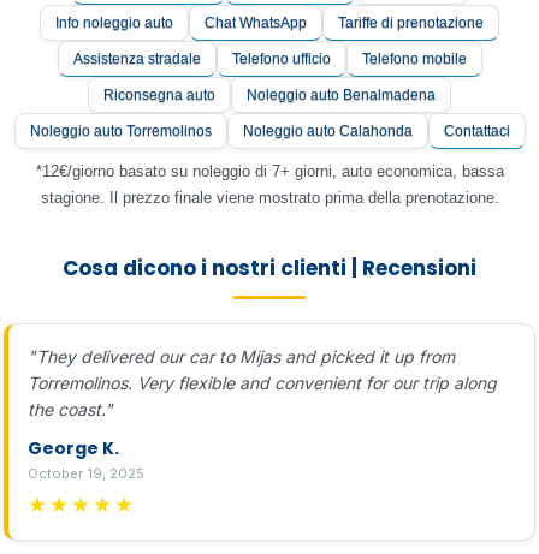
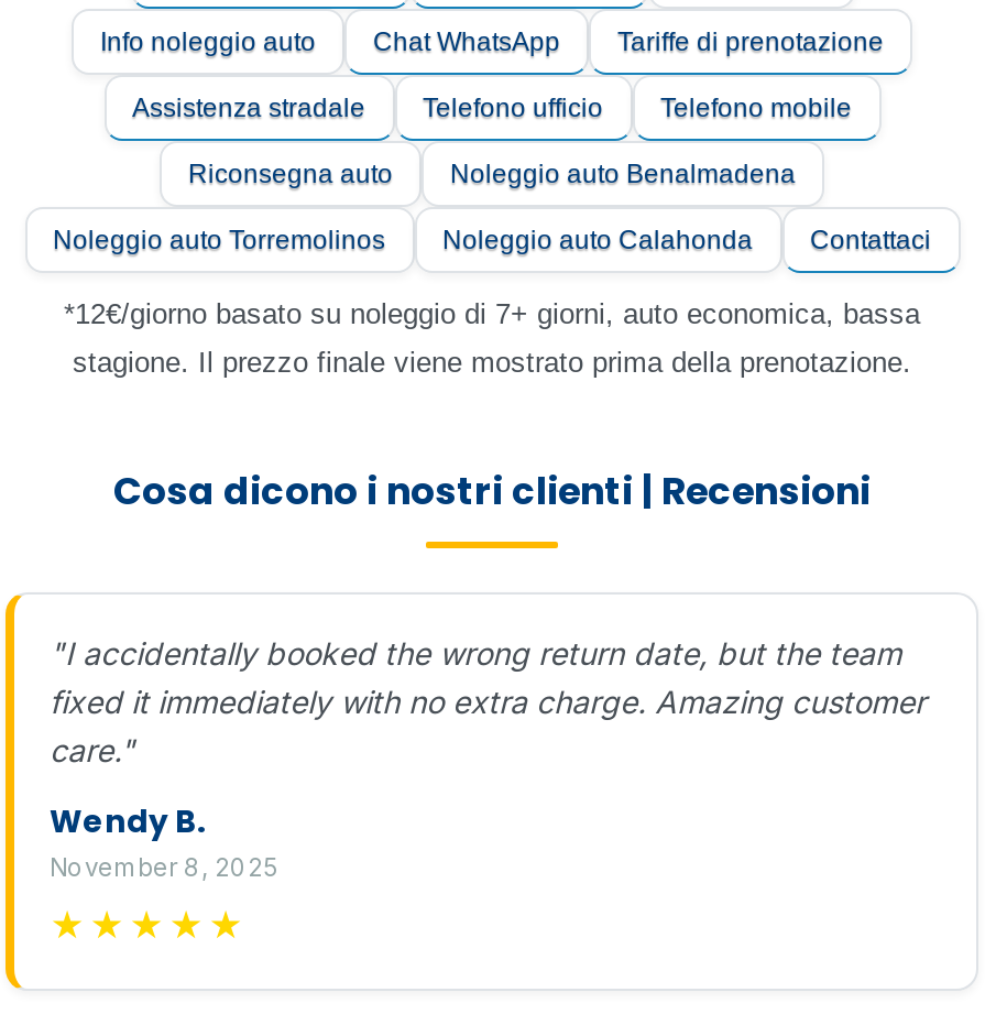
[28,346,497,419] "They delivered our car to Mijas and picked it up from | Torremolinos. Very flexible and convenient for our trip along | the coast." -> [50,634,926,768] "I accidentally booked the wrong return date, but the team | fixed it immediately with no extra charge. Amazing customer | care."
[28,436,144,482] George K. | October 19, 2025 -> [50,799,278,883] Wendy B. | November 8, 2025

